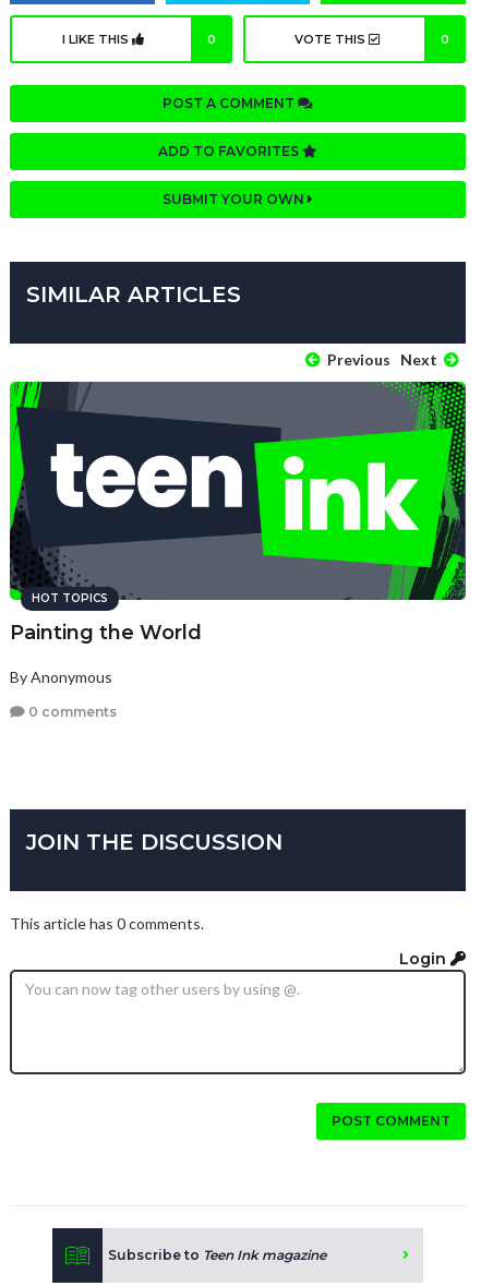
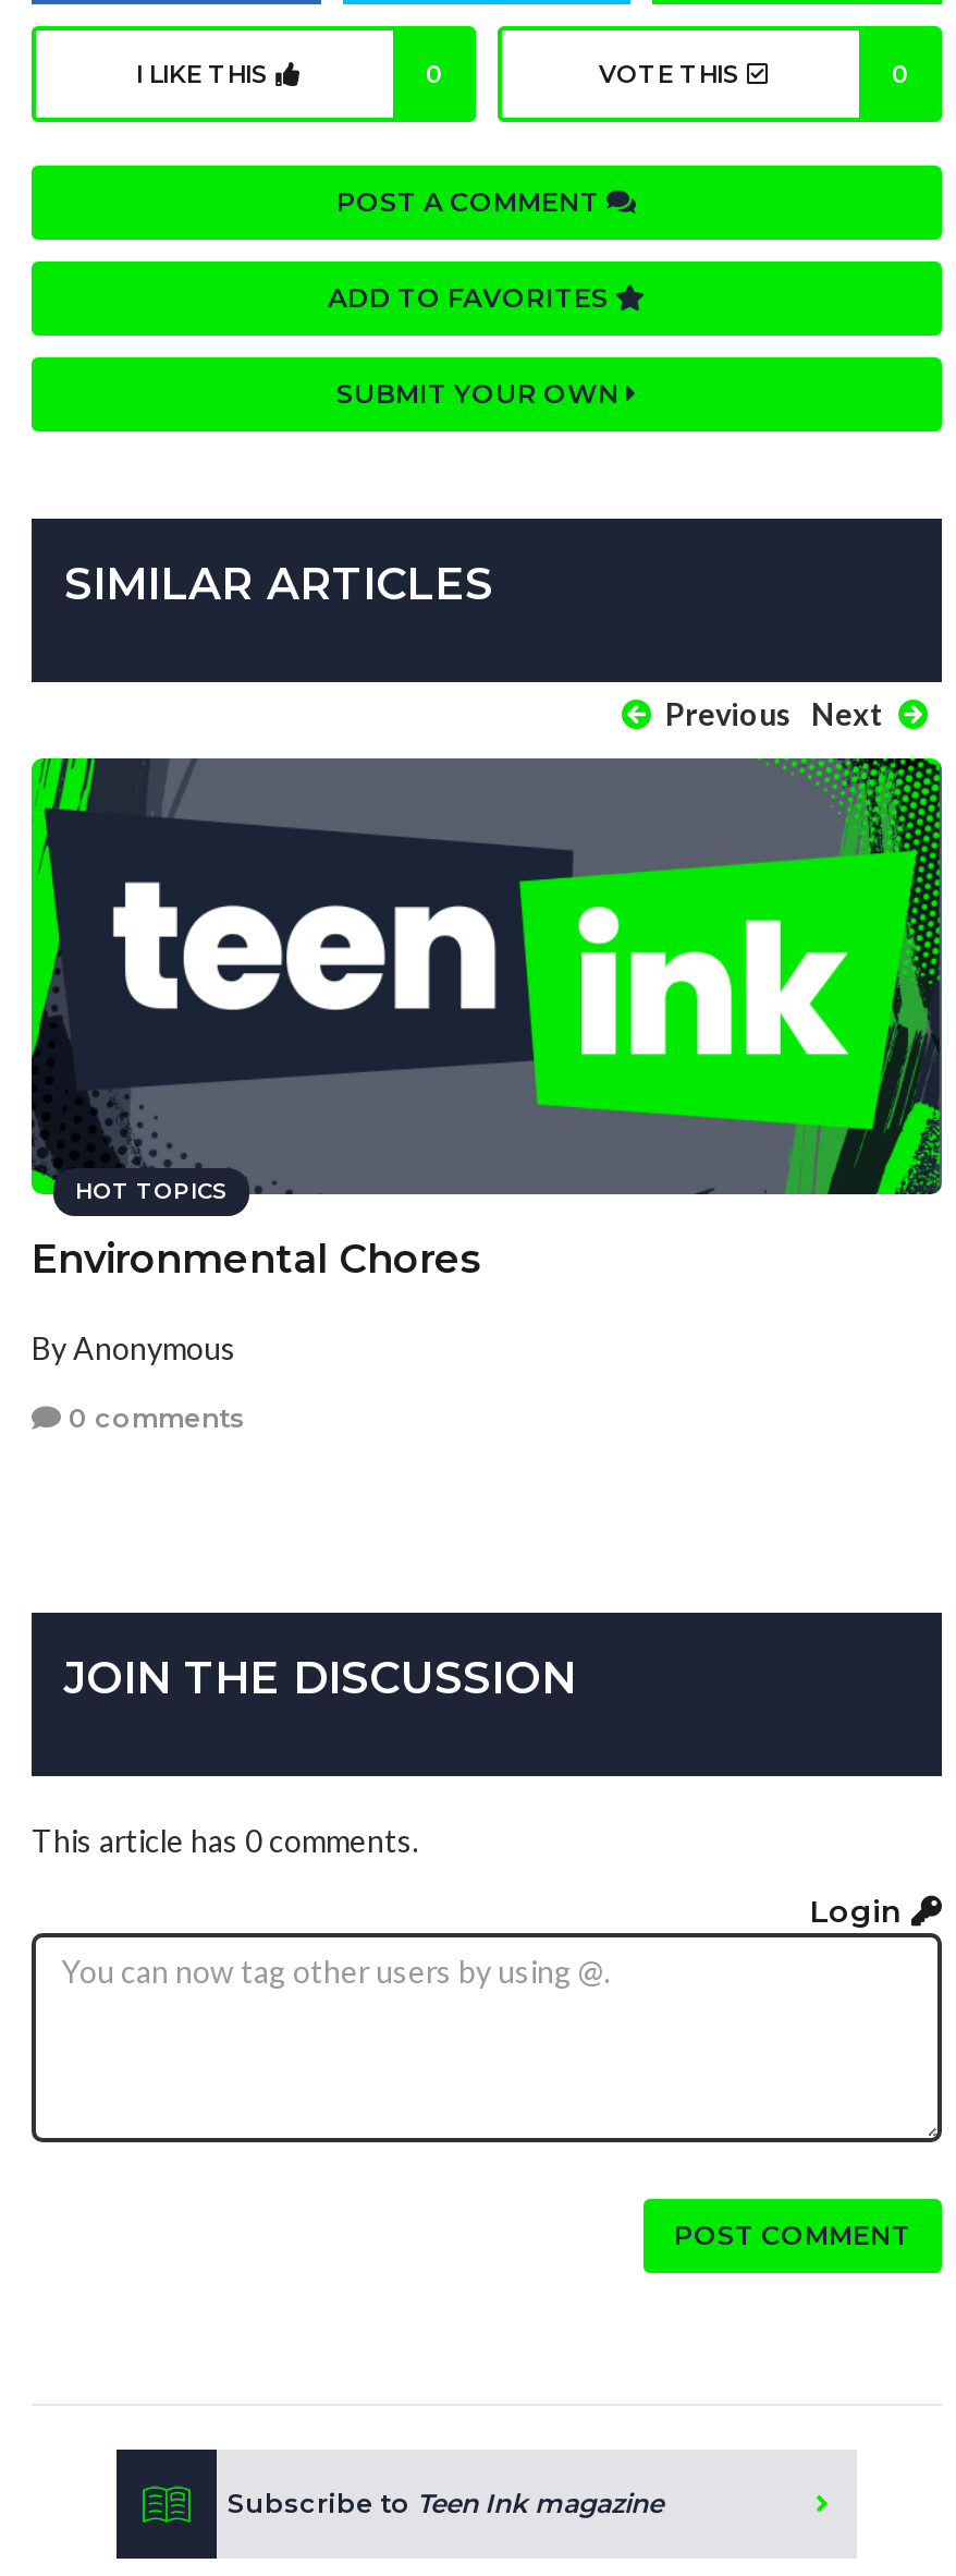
[10,621,202,645] Painting the World -> [32,1237,482,1285] Environmental Chores

